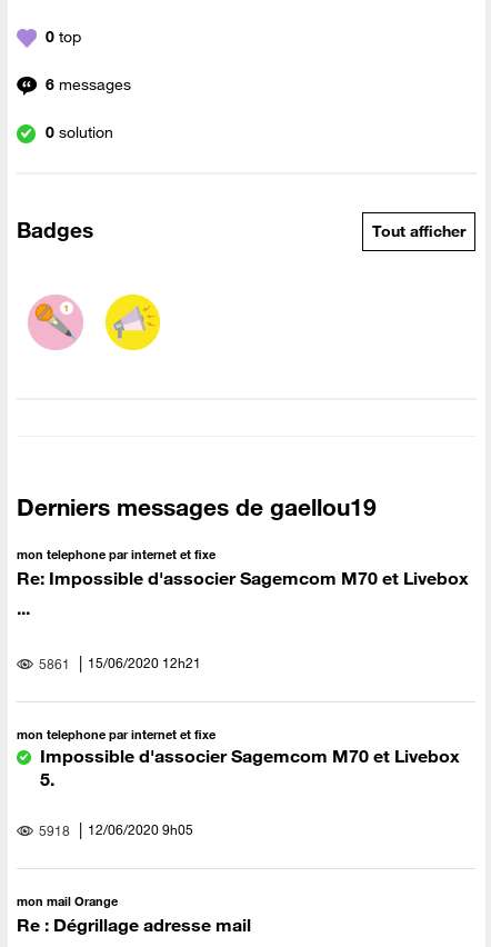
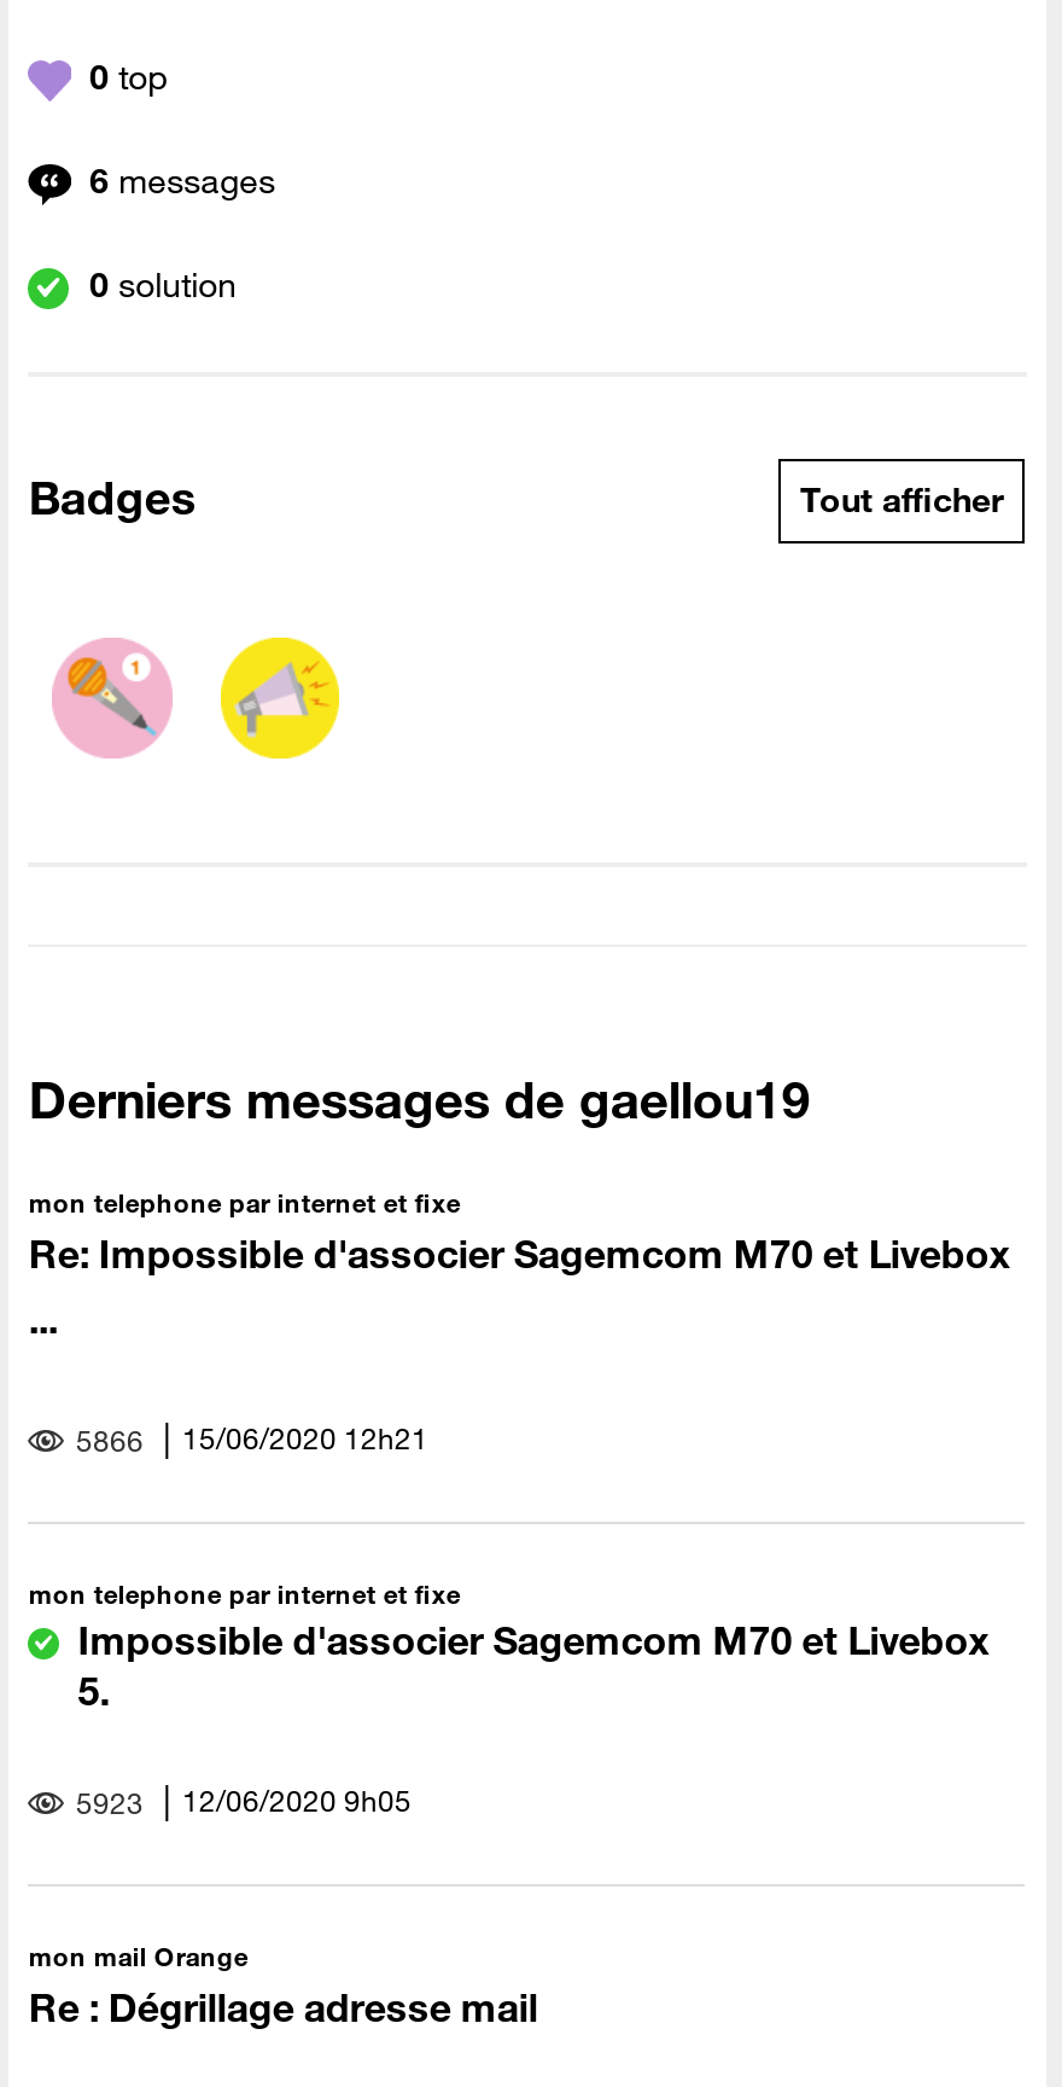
[35,653,201,672] 5861 15/06/2020 12h21 -> [69,1417,428,1458] 5866 15/06/2020 12h21
[35,820,193,839] 5918 12/06/2020 9h05 -> [69,1779,411,1820] 5923 12/06/2020 9h05

